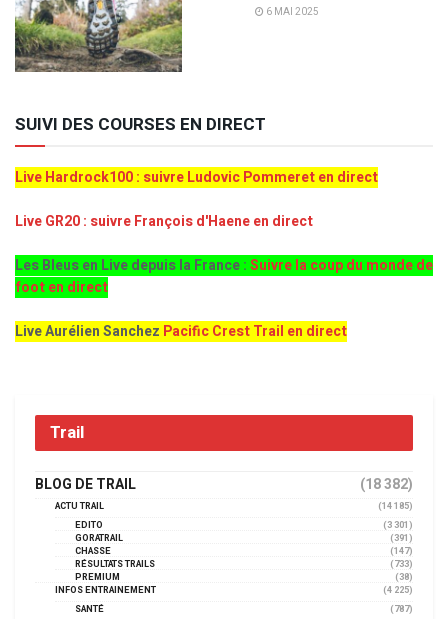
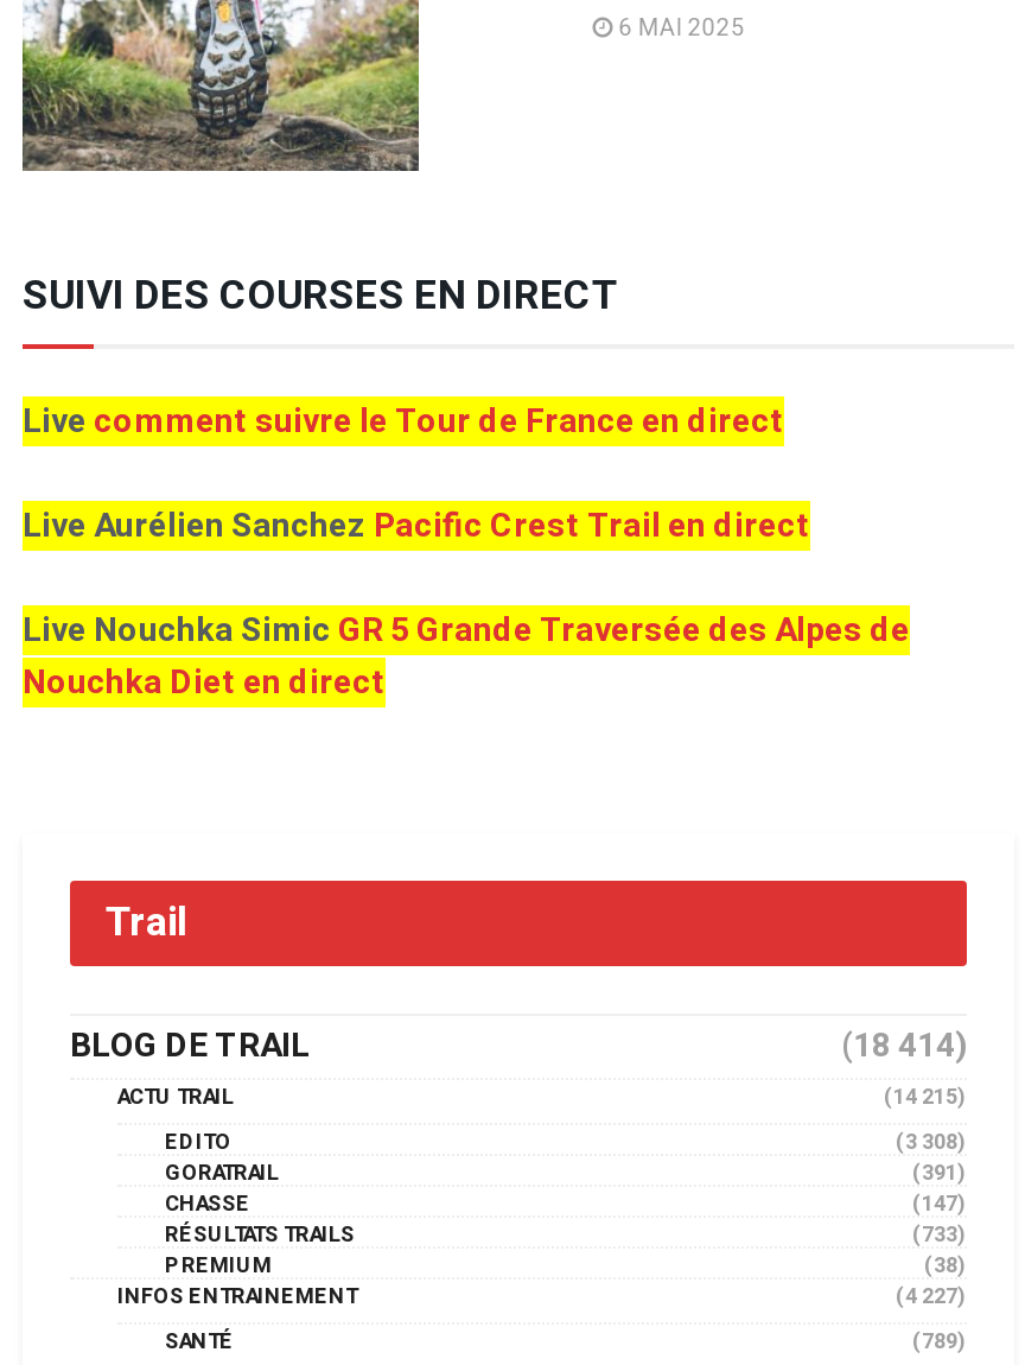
[15,167,433,298] Live Hardrock100 : suivre Ludovic Pommeret en direct | Live GR20 : suivre François d'Haene en direct | Les Bleus en Live depuis la France :Suivre la coup du monde de | foot en direct -> [23,395,784,445] Live comment suivre le Tour de France en direct
moved [15,321,347,342] -> [23,500,810,550]: Live Aurélien Sanchez Pacific Crest Trail en direct
none -> [23,604,910,706] Live Nouchka Simic GR 5 Grande Traversée des Alpes de | Nouchka Diet en direct
[360,474,413,495] (18 382) -> [841,1020,967,1070] (18 414)
[378,500,413,513] (14 185) -> [884,1082,967,1112] (14 215)
[383,519,413,532] (3 301) -> [896,1127,967,1158] (3 308)
[383,584,413,597] (4 225) -> [896,1281,967,1312] (4 227)
[390,603,413,616] (787) -> [912,1326,967,1357] (789)

